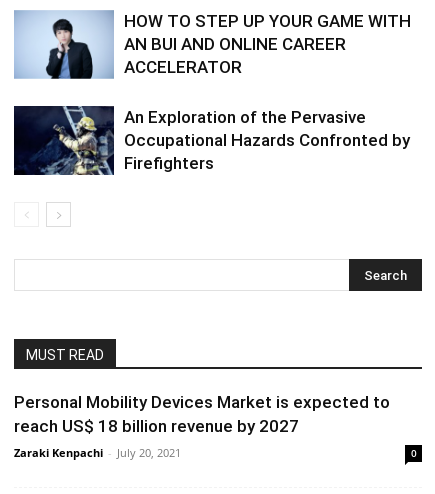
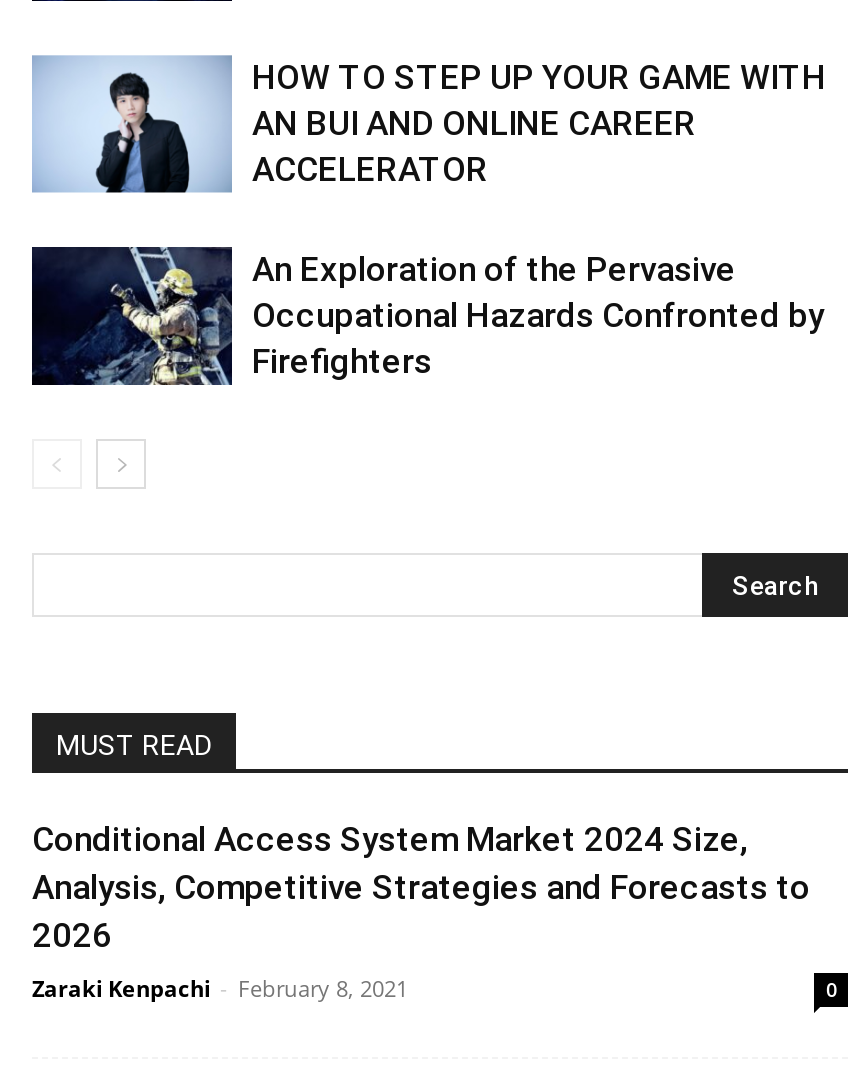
[14,392,390,460] Personal Mobility Devices Market is expected to | reach US$ 18 billion revenue by 2027 | Zaraki Kenpachi - July 20, 2021 -> [32,819,810,1003] Conditional Access System Market 2024 Size, | Analysis, Competitive Strategies and Forecasts to | 2026 | Zaraki Kenpachi - February 8, 2021

